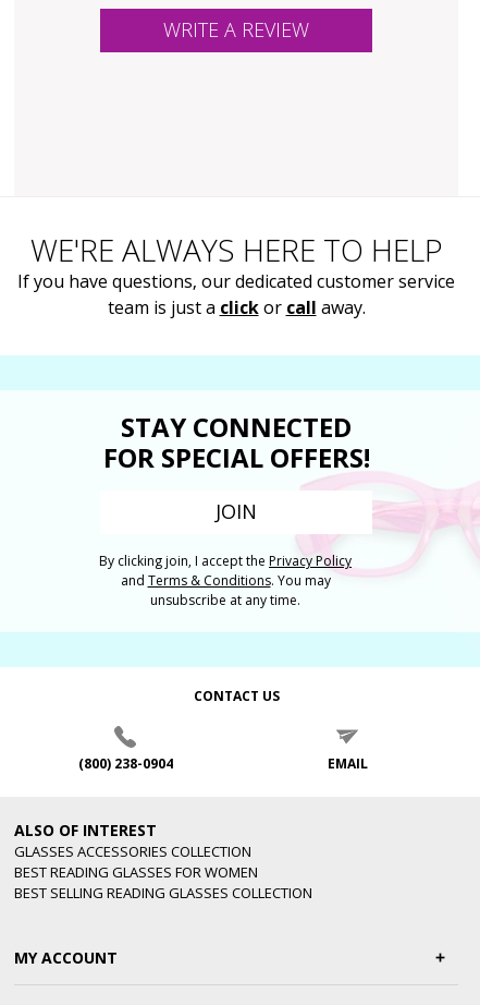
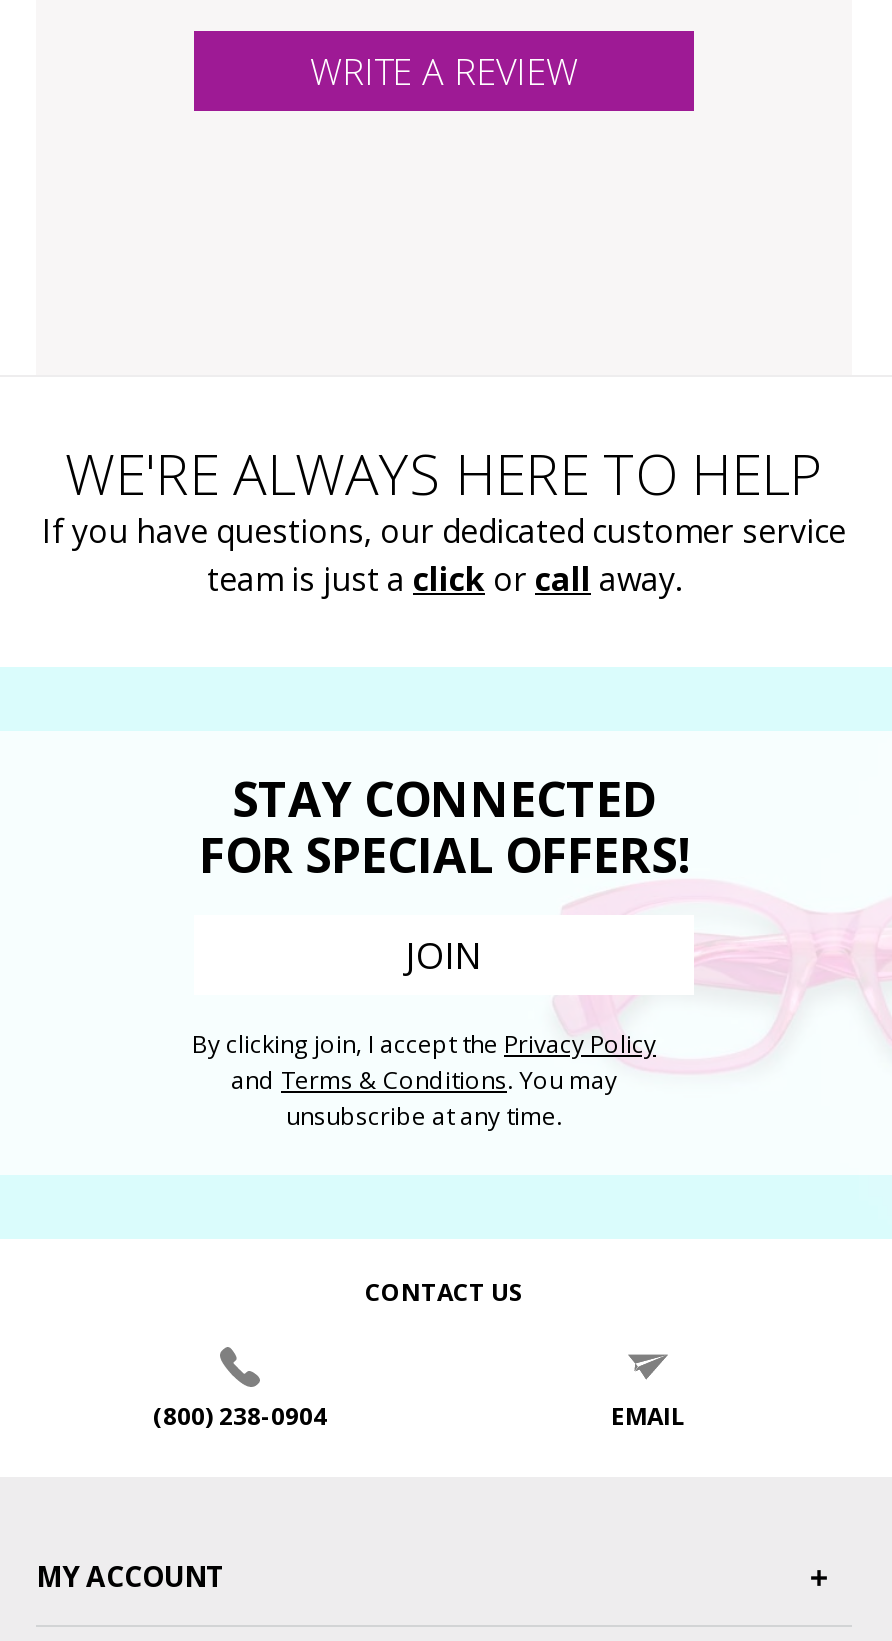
[14,819,312,902] ALSO OF INTEREST | GLASSES ACCESSORIES COLLECTION | BEST READING GLASSES FOR WOMEN | BEST SELLING READING GLASSES COLLECTION -> none

